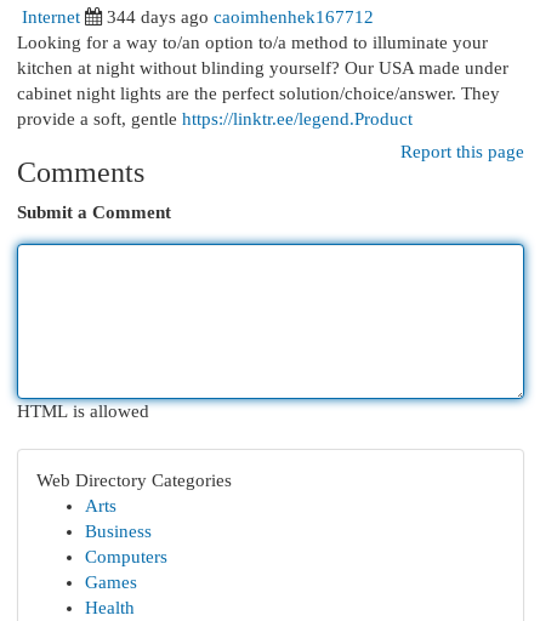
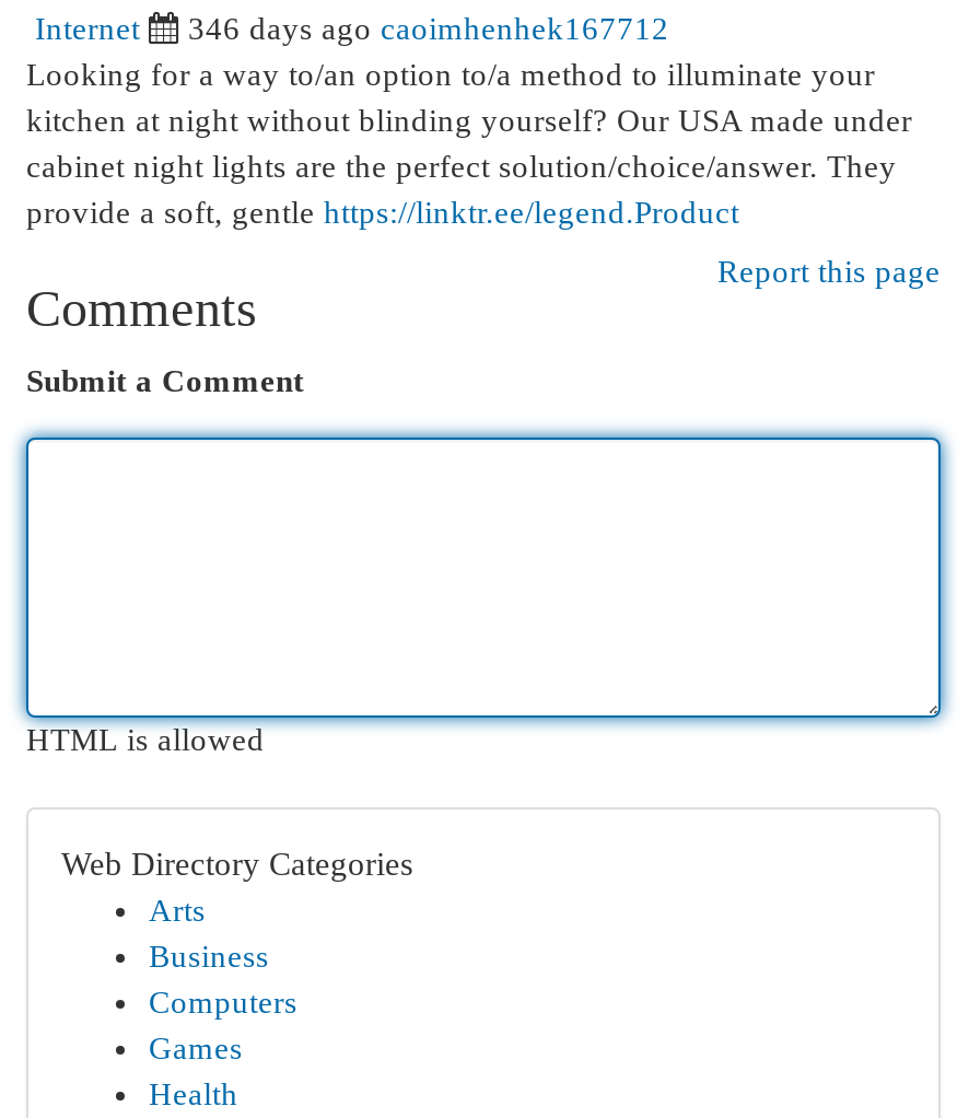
[107,7,374,27] 344 days ago caoimhenhek167712 -> [188,11,669,46] 346 days ago caoimhenhek167712

